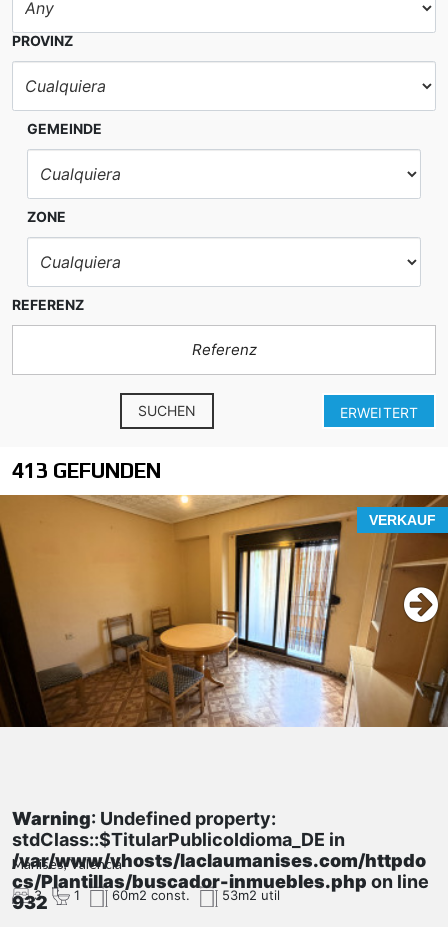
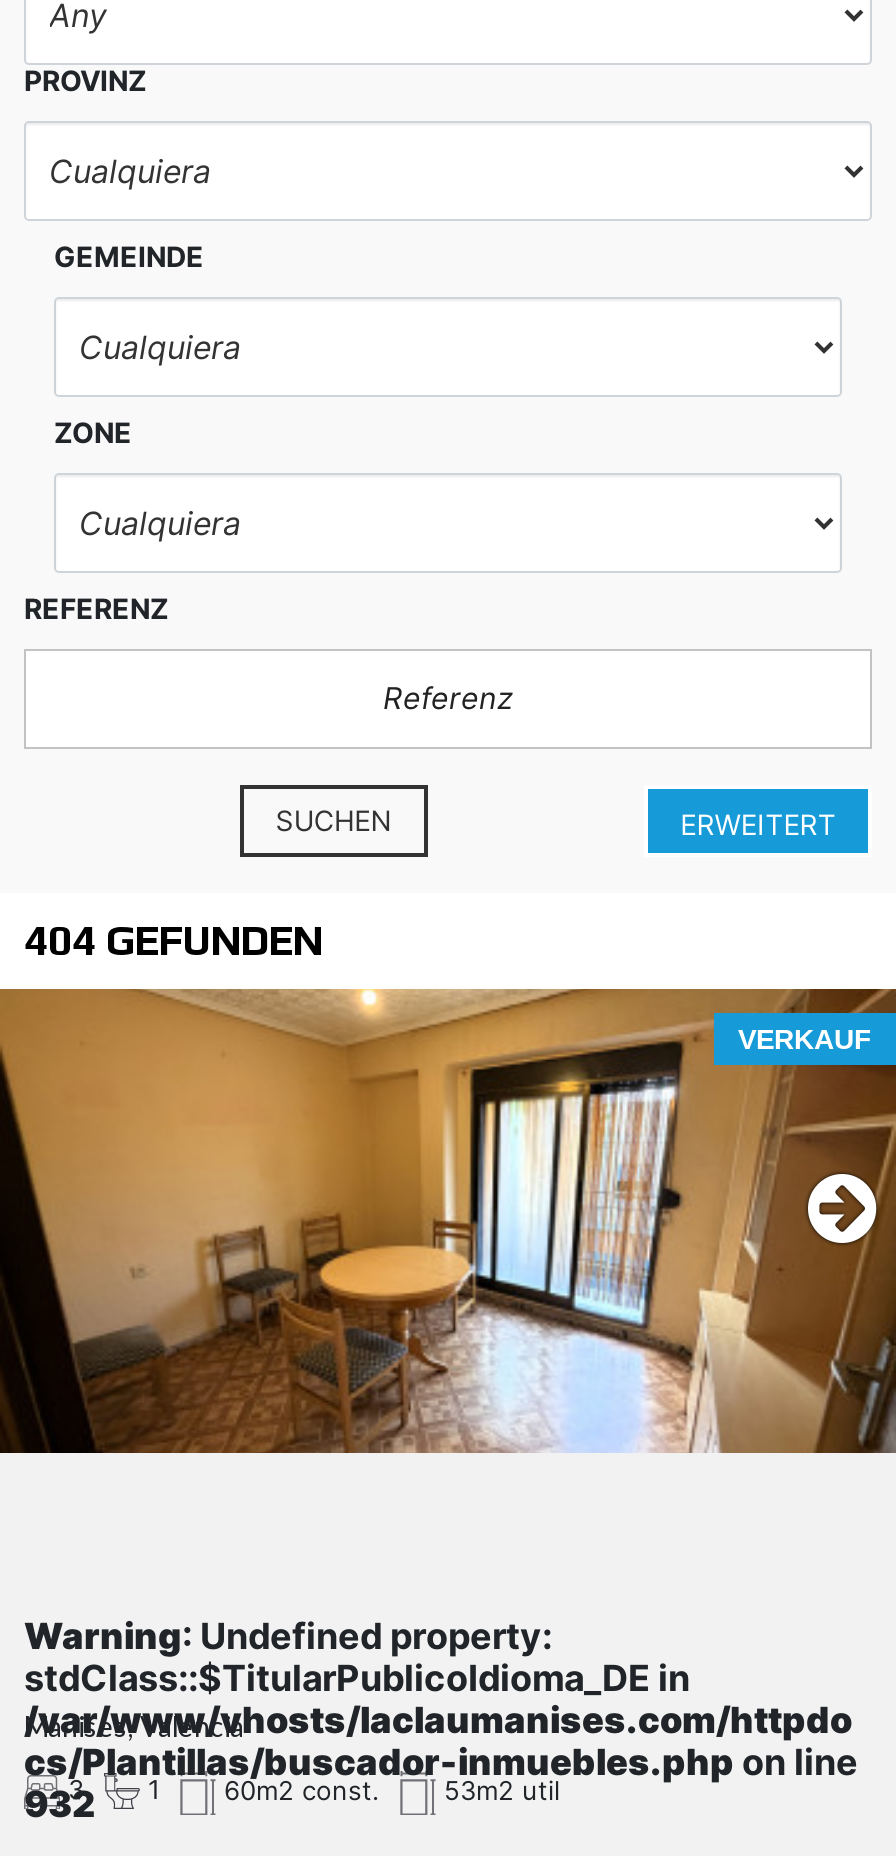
[12,458,161,483] 413 GEFUNDEN -> [24,915,322,965] 404 GEFUNDEN

